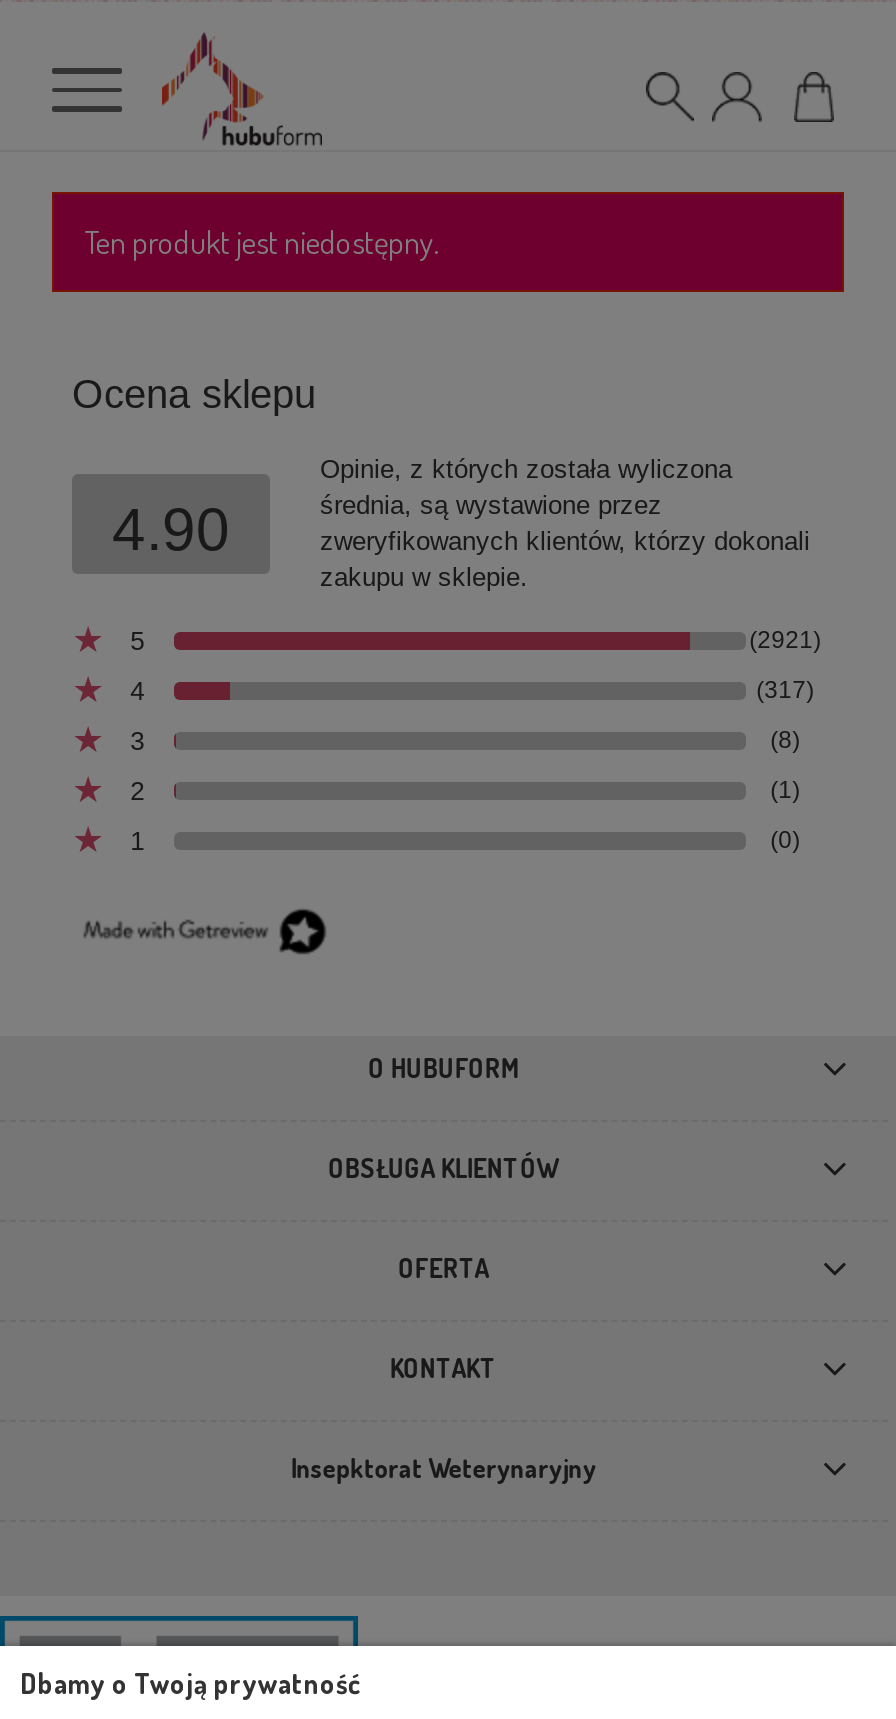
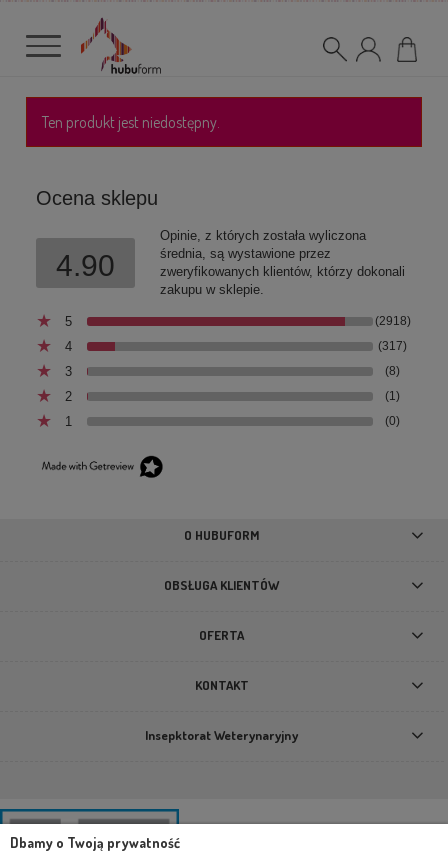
[749,625,821,653] (2921) -> [375,313,411,327] (2918)

